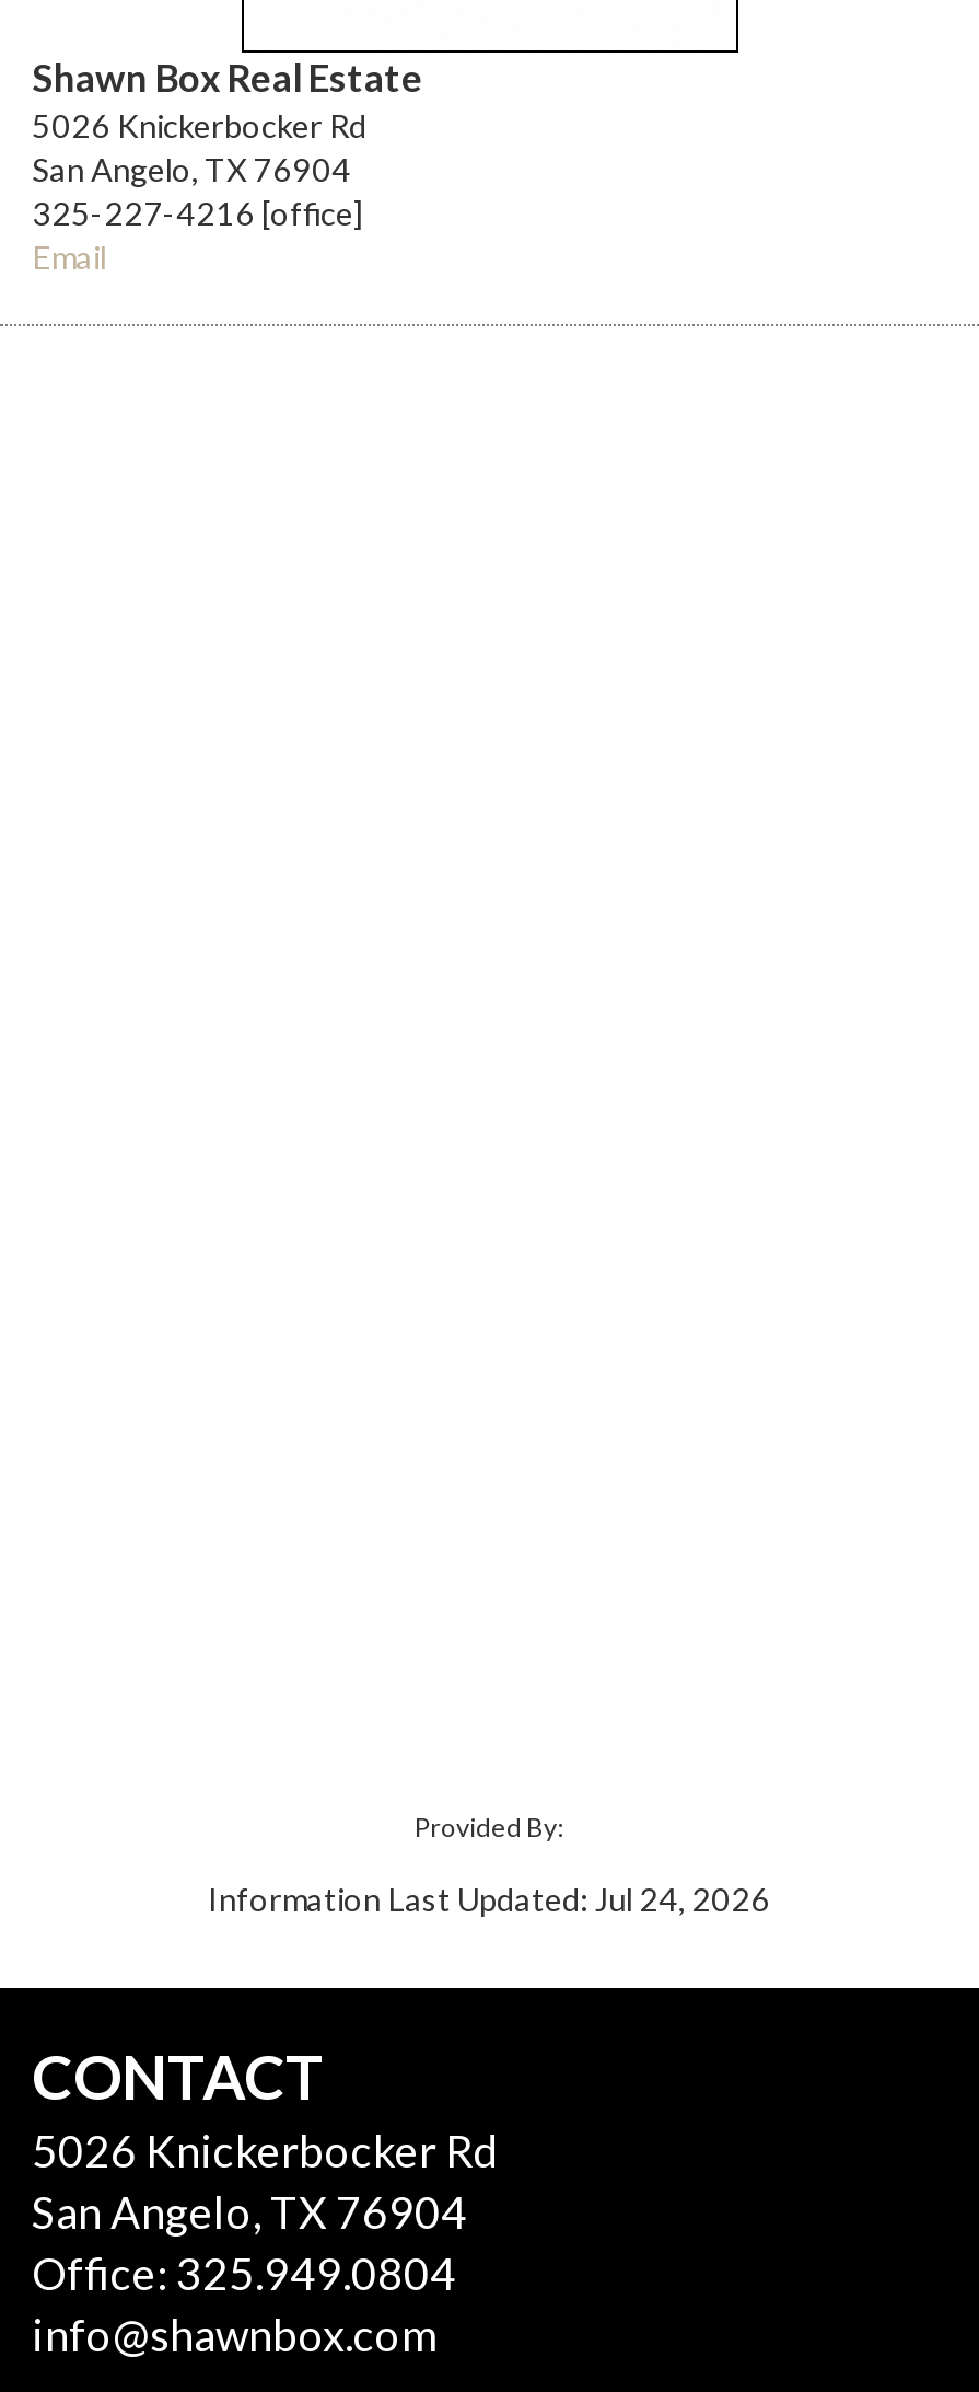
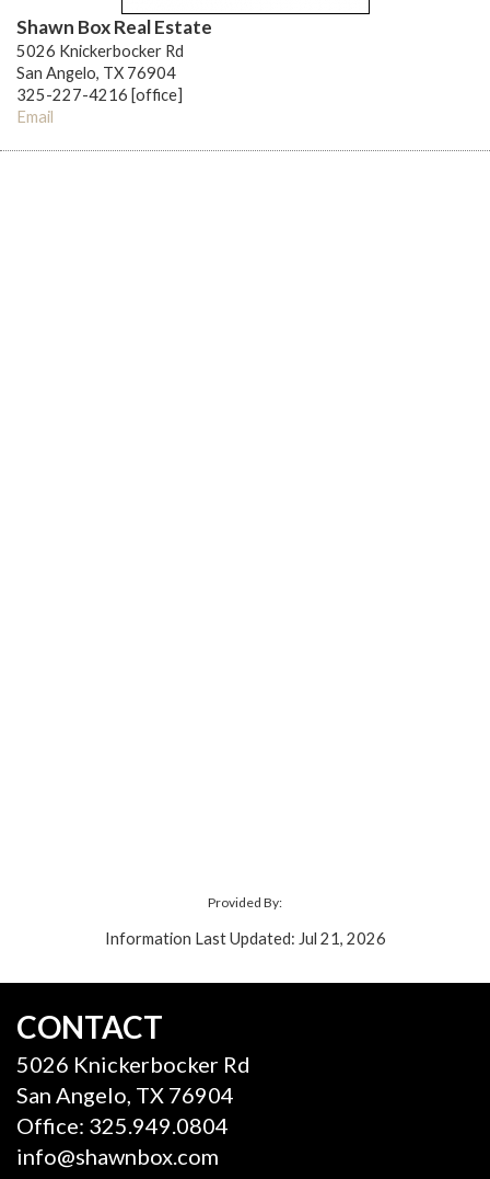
[208,1881,770,1918] Information Last Updated: Jul 24, 2026 -> [104,929,386,948] Information Last Updated: Jul 21, 2026

